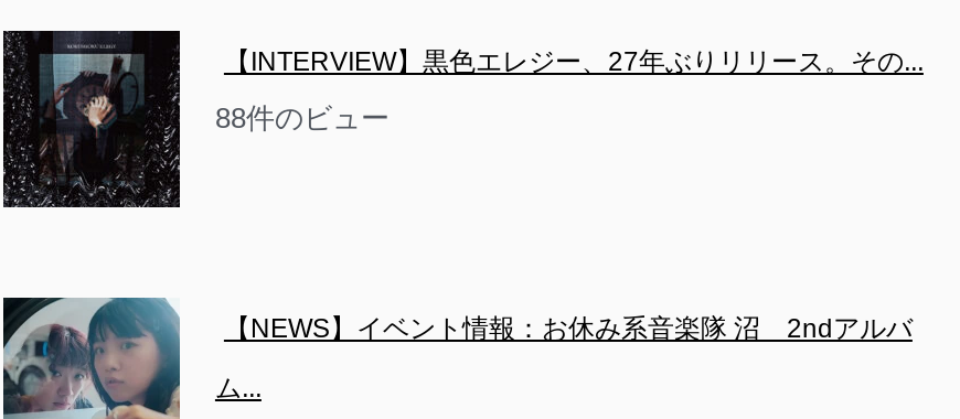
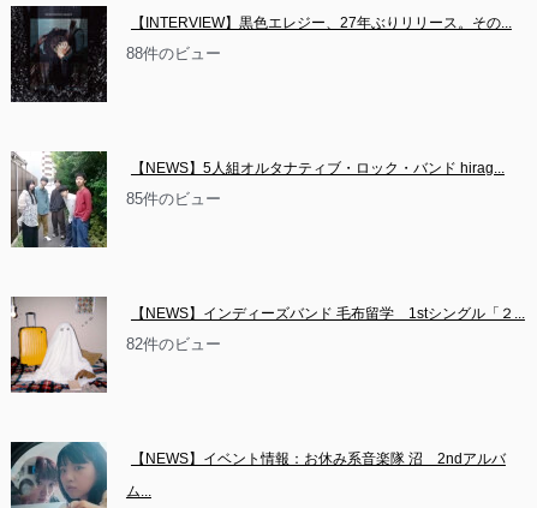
none -> [10,150,505,249] [image] | 【NEWS】5人組オルタナティブ・ロック・バンド hirag... | 85件のビュー
none -> [11,295,525,393] [image] | 【NEWS】インディーズバンド 毛布留学 1stシングル「２... | 82件のビュー

